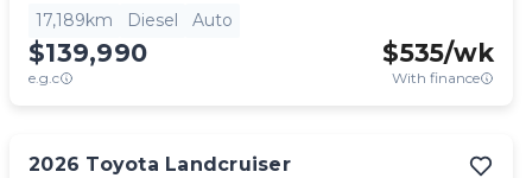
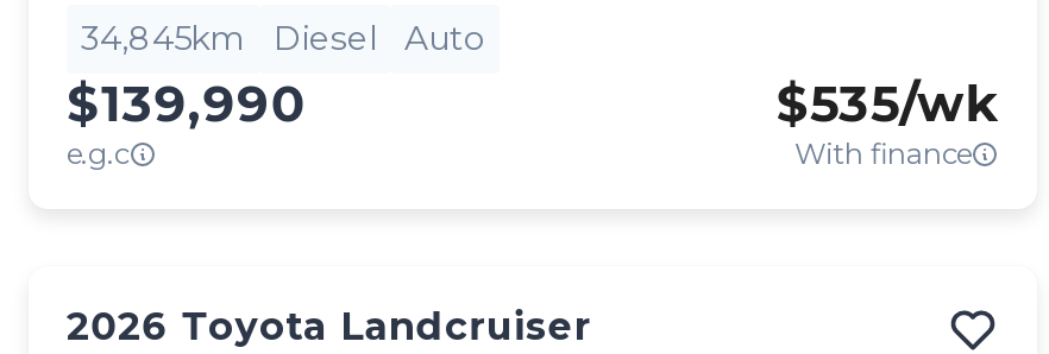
[36,9,233,31] 17,189km Diesel Auto -> [81,17,485,59] 34,845km Diesel Auto

